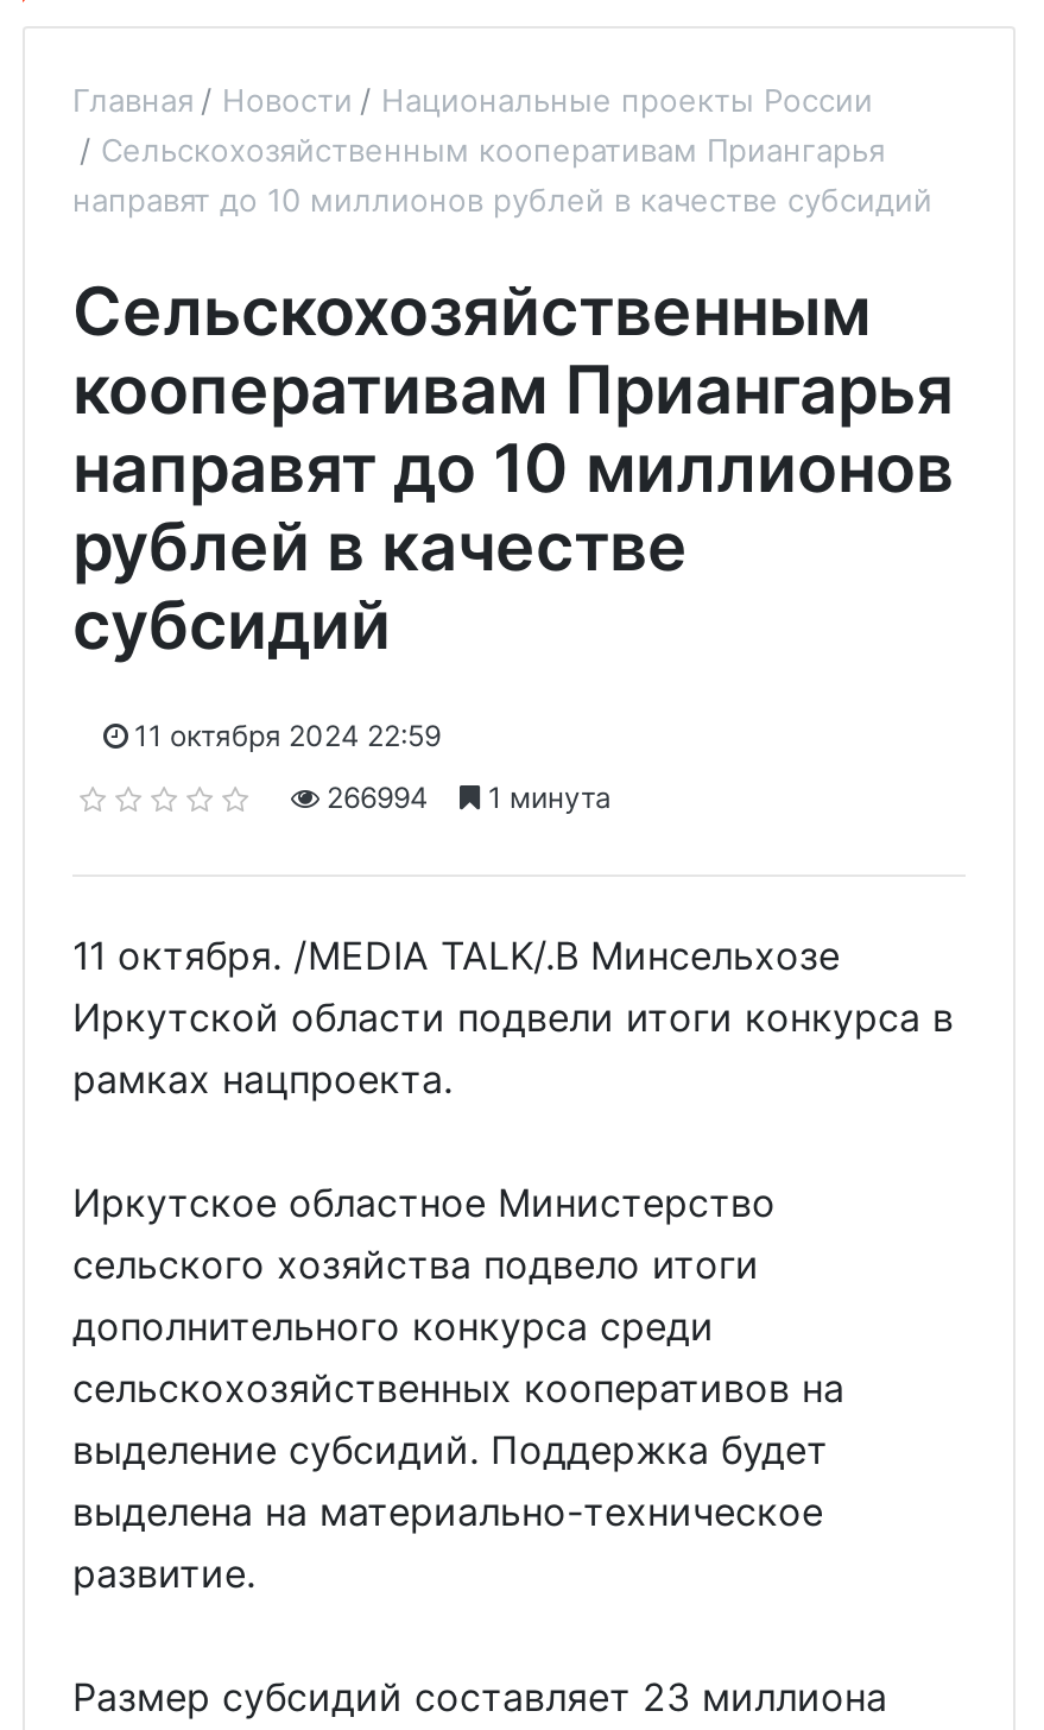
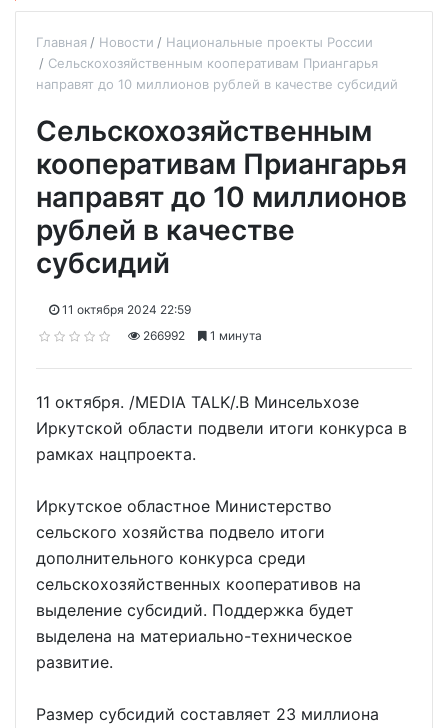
[319,779,429,815] 266994 -> [140,328,185,343] 266992

